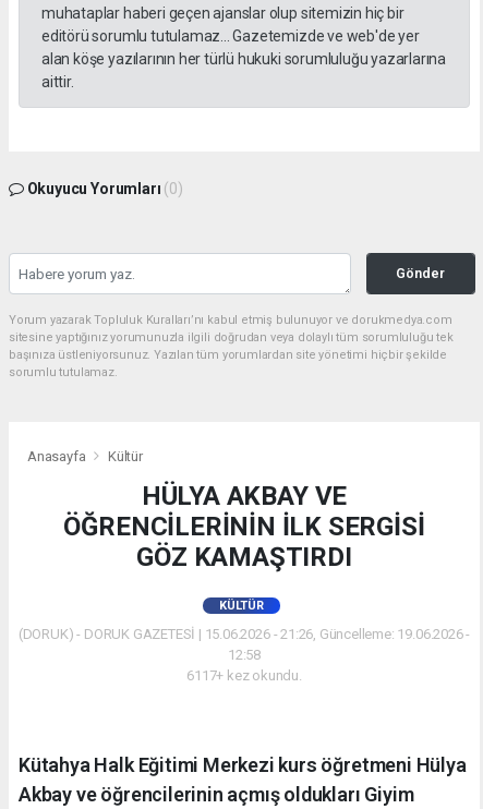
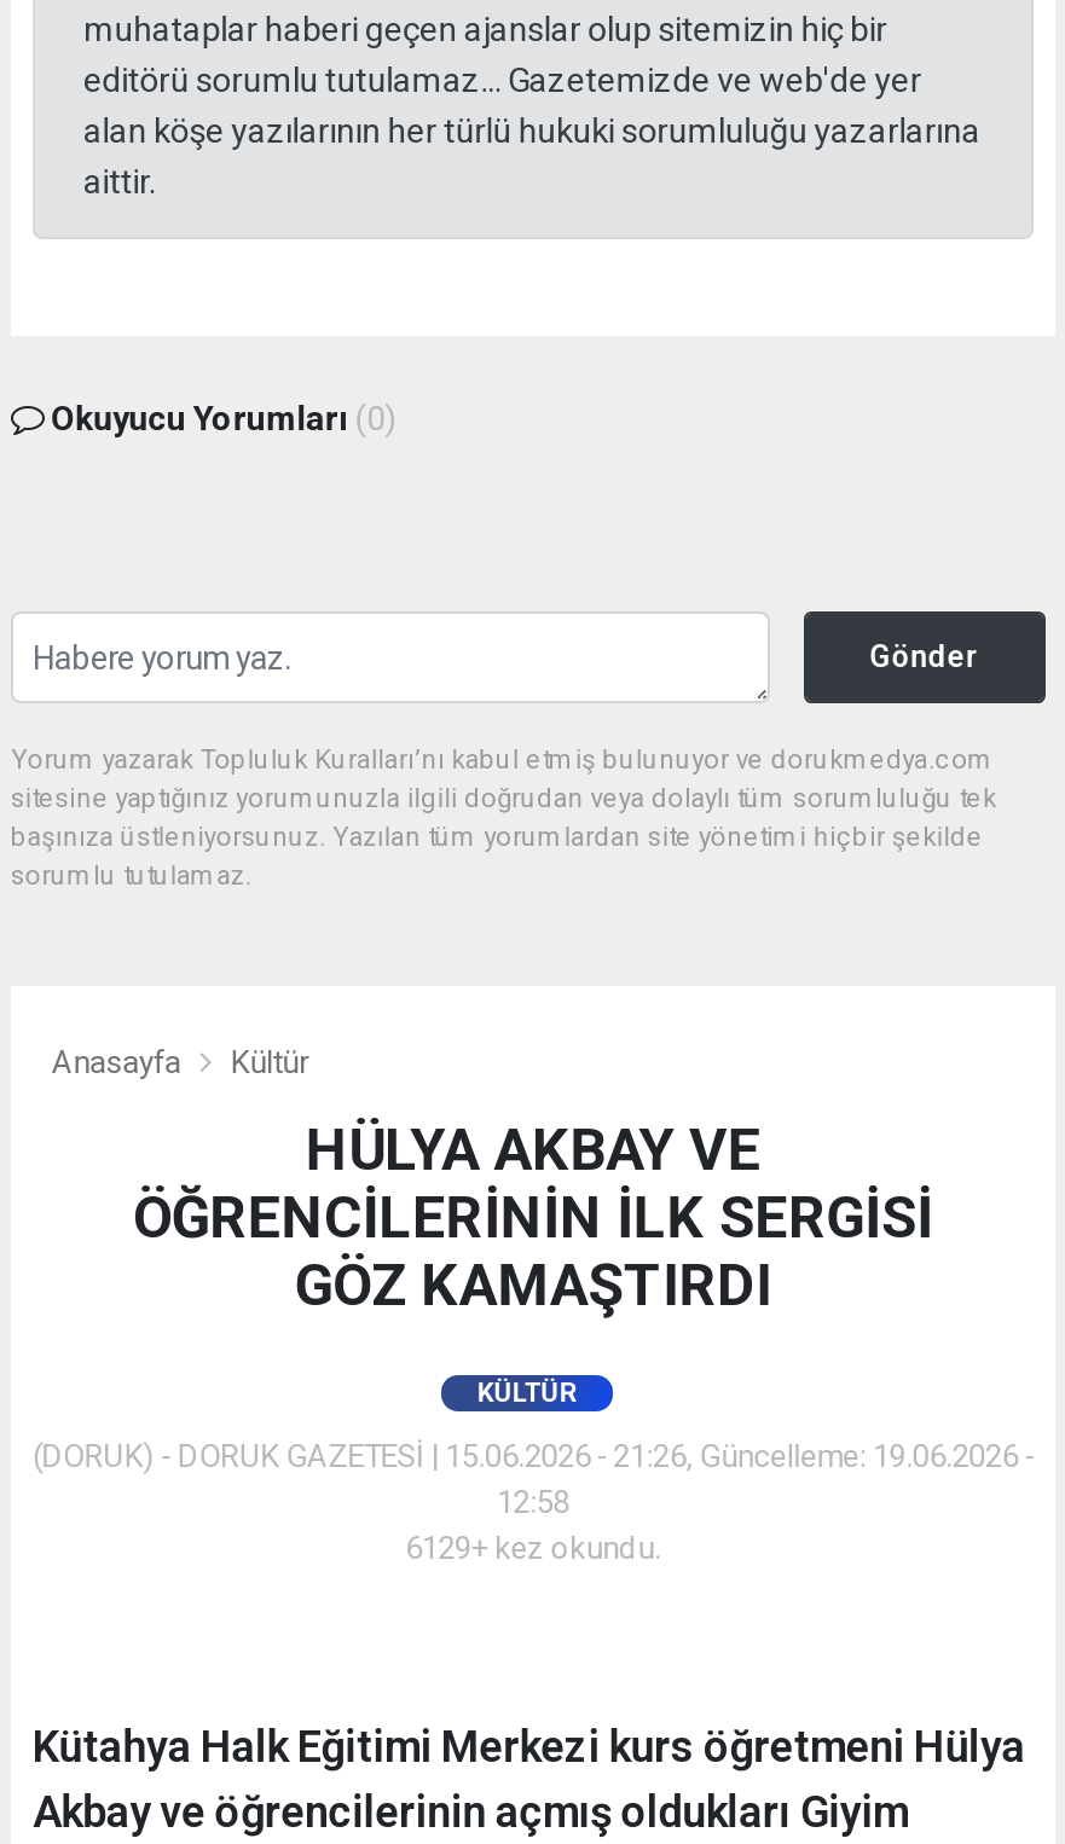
[187,667,302,683] 6117+ kez okundu. -> [405,1529,661,1565] 6129+ kez okundu.

